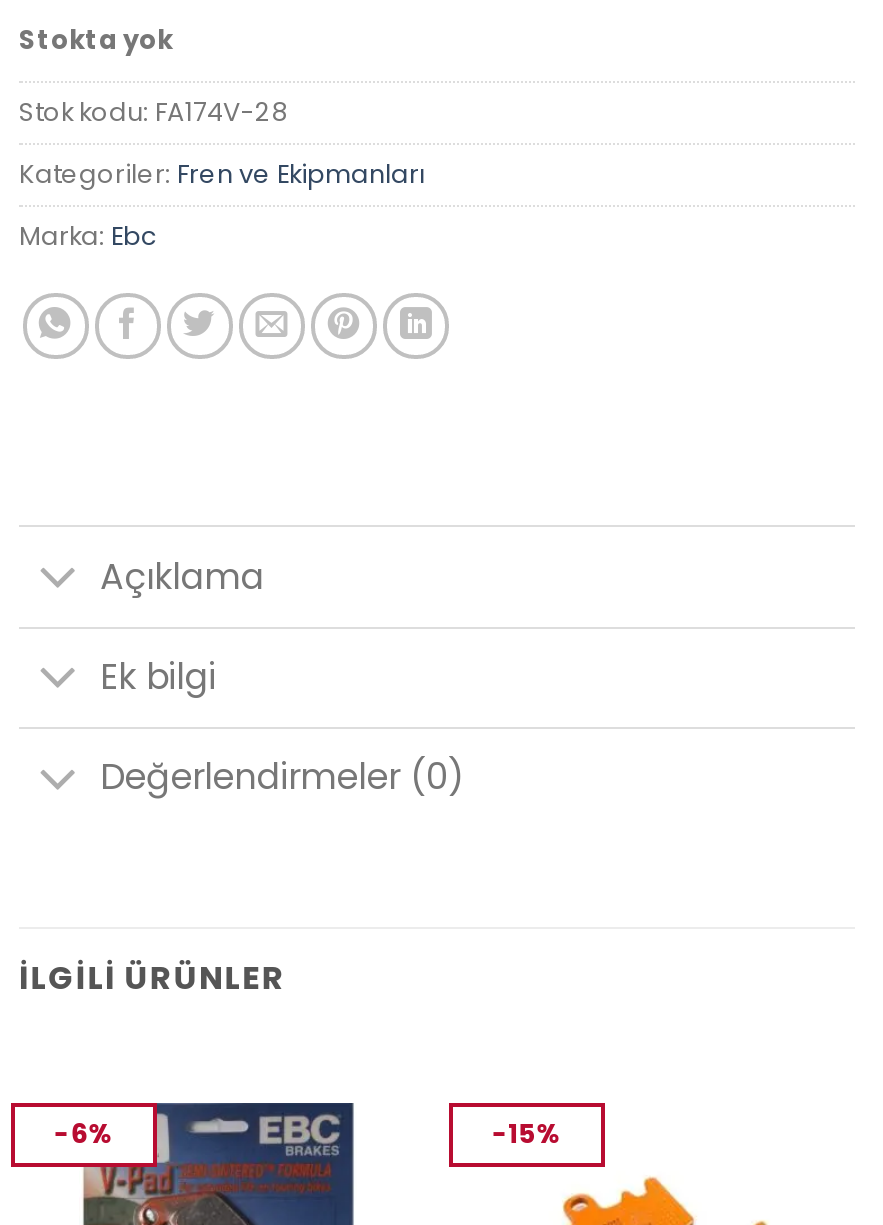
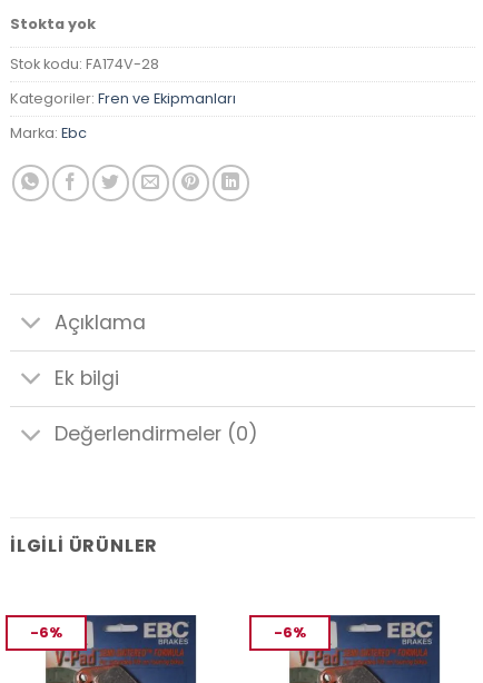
[493,1114,561,1152] -15% -> [274,621,306,643] -6%

